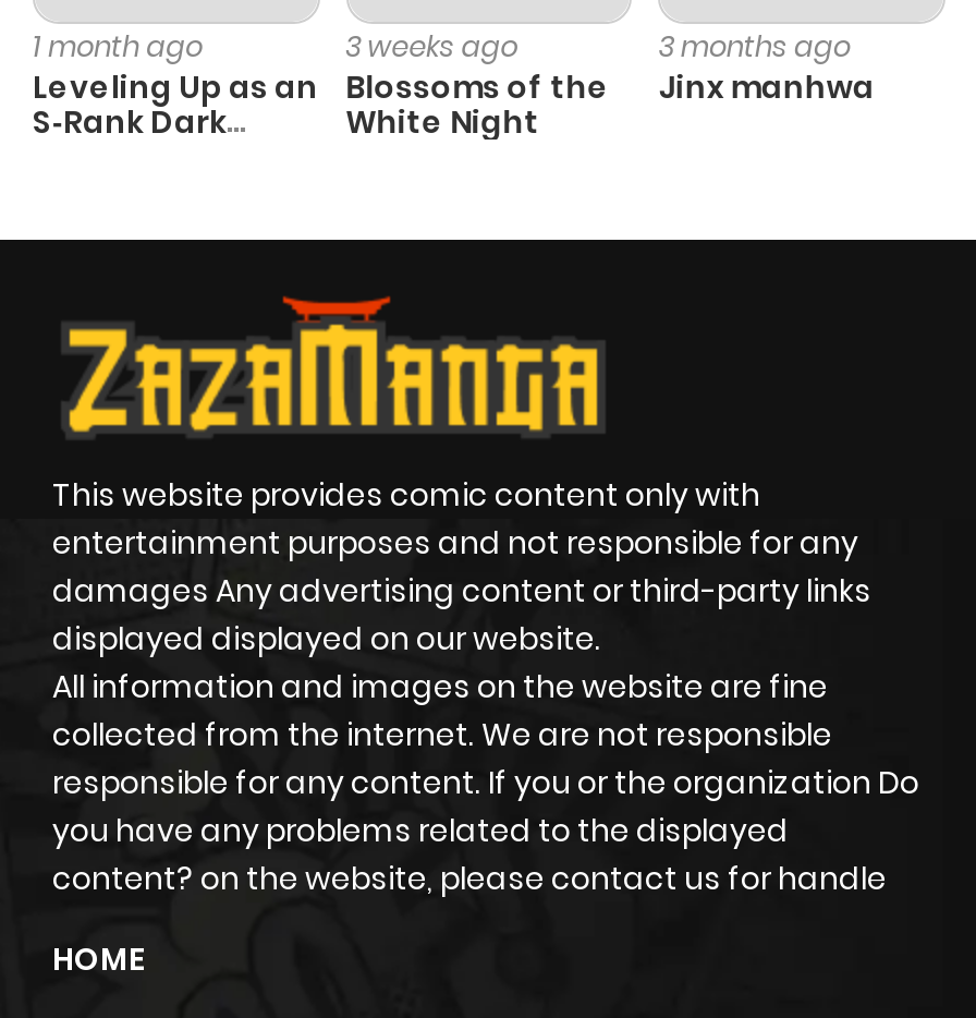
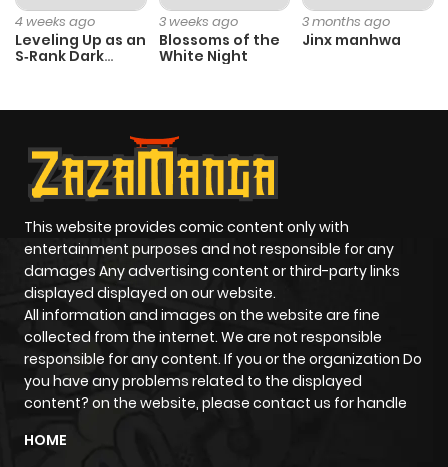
[33,26,203,67] 1 month ago -> [15,12,95,31] 4 weeks ago

